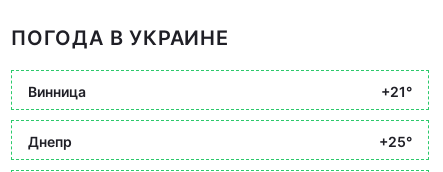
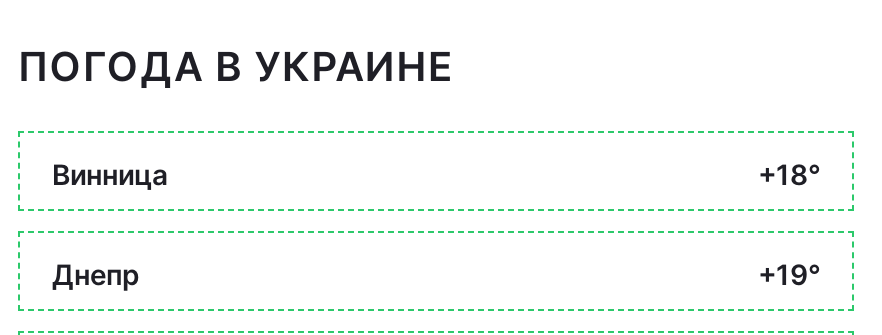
[381,82,412,99] +21° -> [758,156,820,190] +18°
[379,132,412,149] +25° -> [758,256,820,290] +19°

